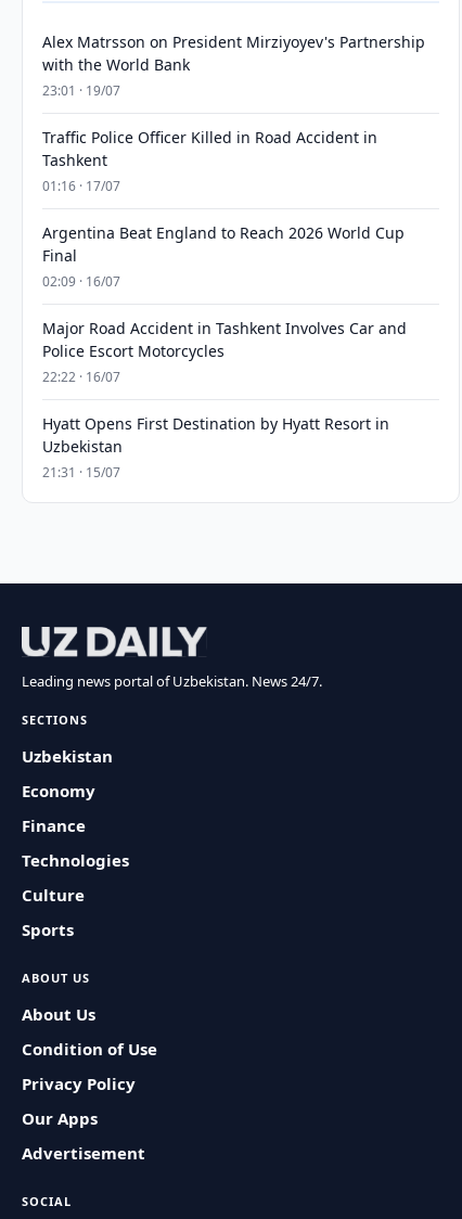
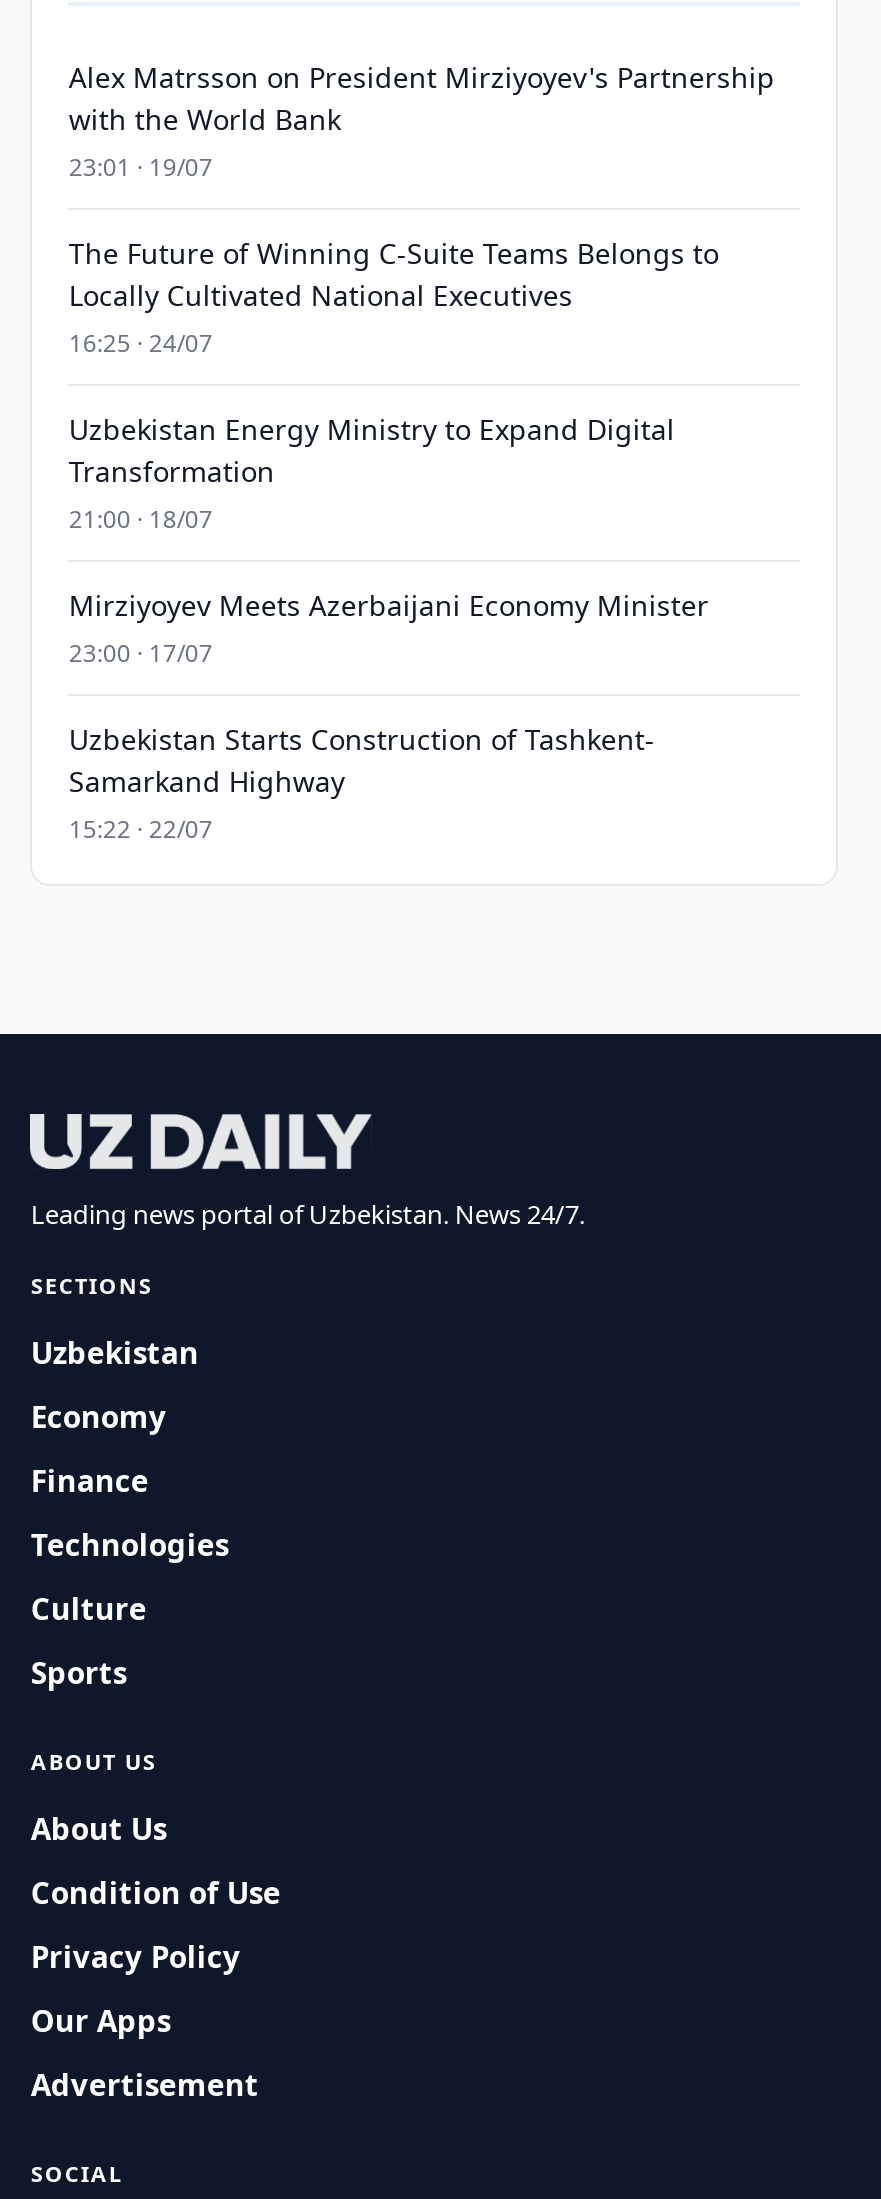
[43,127,378,195] Traffic Police Officer Killed in Road Accident in | Tashkent | 01:16 · 17/07 -> [69,234,719,360] The Future of Winning C-Suite Teams Belongs to | Locally Cultivated National Executives | 16:25 · 24/07
[43,222,405,291] Argentina Beat England to Reach 2026 World Cup | Final | 02:09 · 16/07 -> [69,410,675,536] Uzbekistan Energy Ministry to Expand Digital | Transformation | 21:00 · 18/07
[43,318,407,386] Major Road Accident in Tashkent Involves Car and | Police Escort Motorcycles | 22:22 · 16/07 -> [69,586,709,670] Mirziyoyev Meets Azerbaijani Economy Minister | 23:00 · 17/07
[43,413,390,482] Hyatt Opens First Destination by Hyatt Resort in | Uzbekistan | 21:31 · 15/07 -> [69,720,655,846] Uzbekistan Starts Construction of Tashkent- | Samarkand Highway | 15:22 · 22/07

